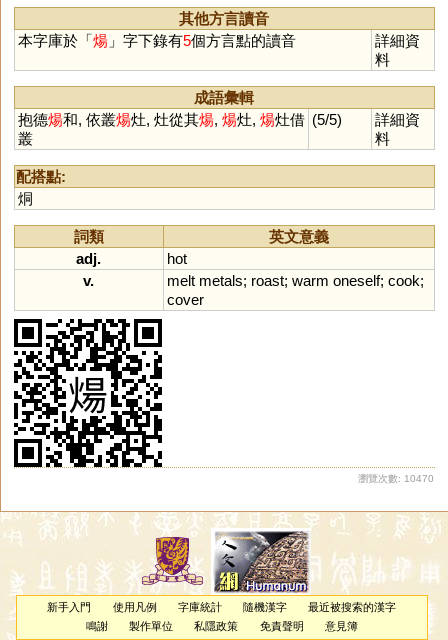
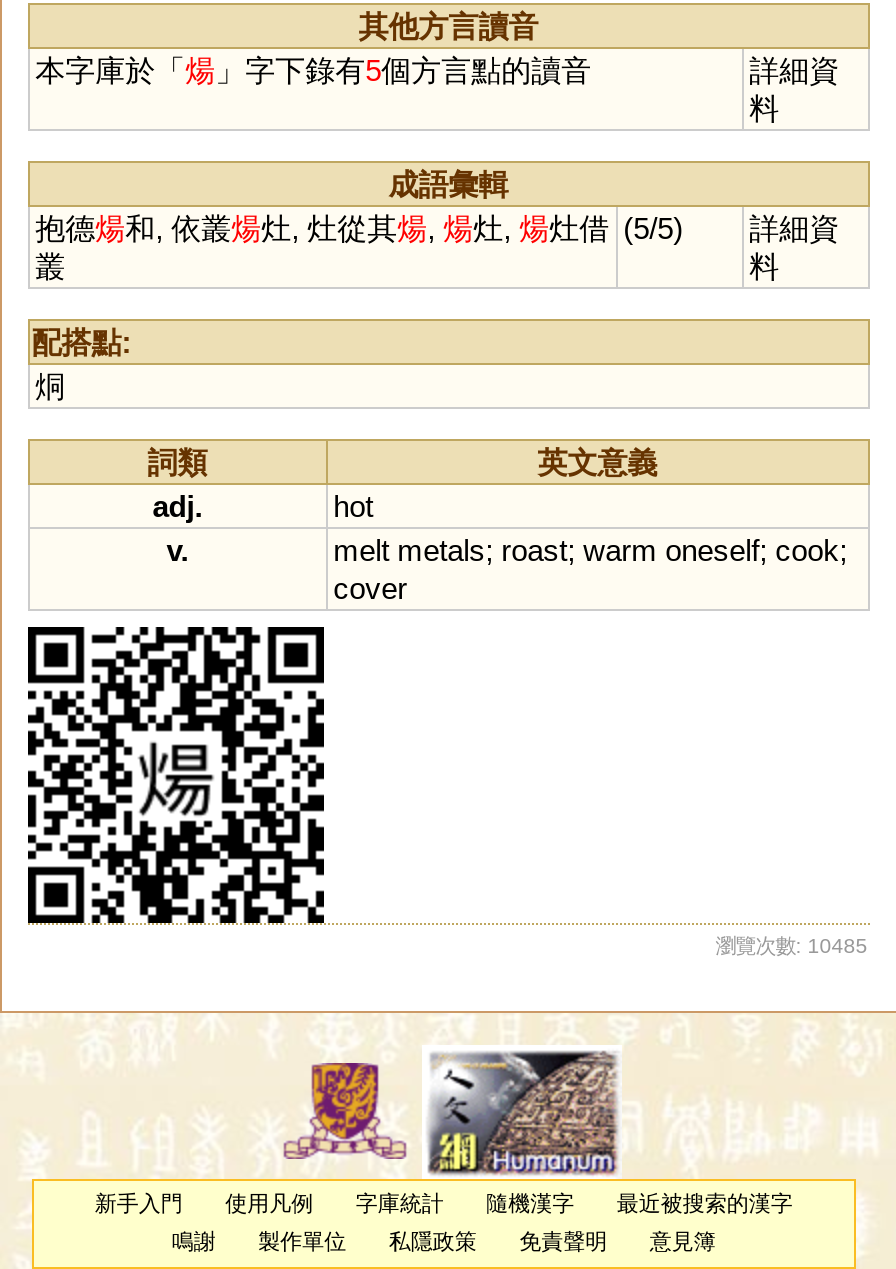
[358,473,434,484] 瀏覽次數: 10470 -> [715,934,867,956] 瀏覽次數: 10485

